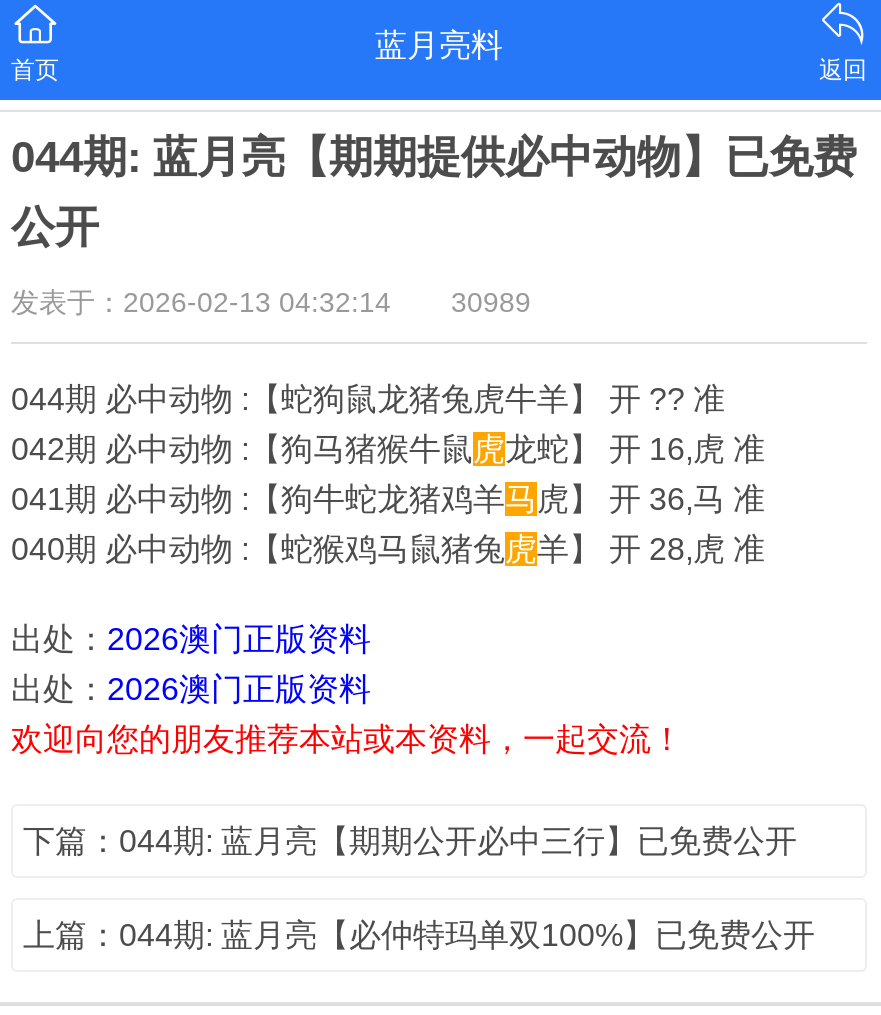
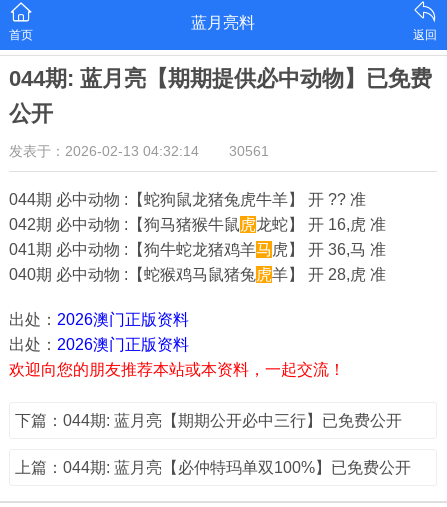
[11,286,531,318] 发表于：2026-02-13 04:32:14 30989 -> [9,143,269,159] 发表于：2026-02-13 04:32:14 30561

